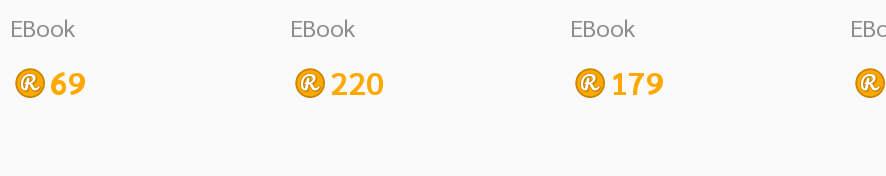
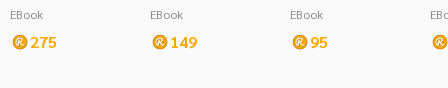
[50,61,86,103] 69 -> [30,31,57,52] 275
[330,61,384,103] 220 -> [170,31,197,52] 149
[610,61,664,103] 179 -> [310,31,328,52] 95

